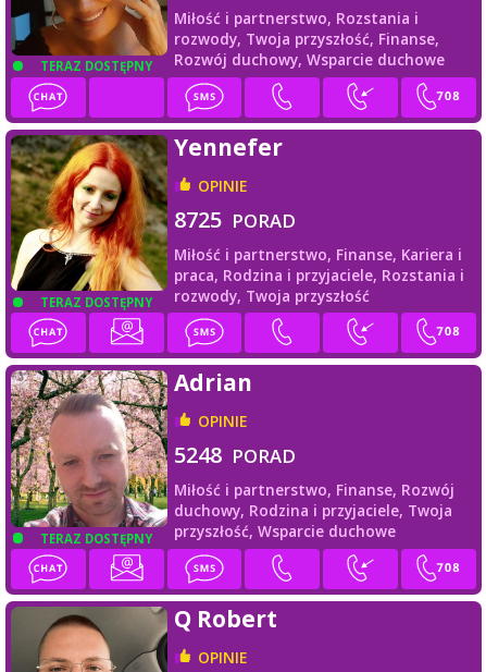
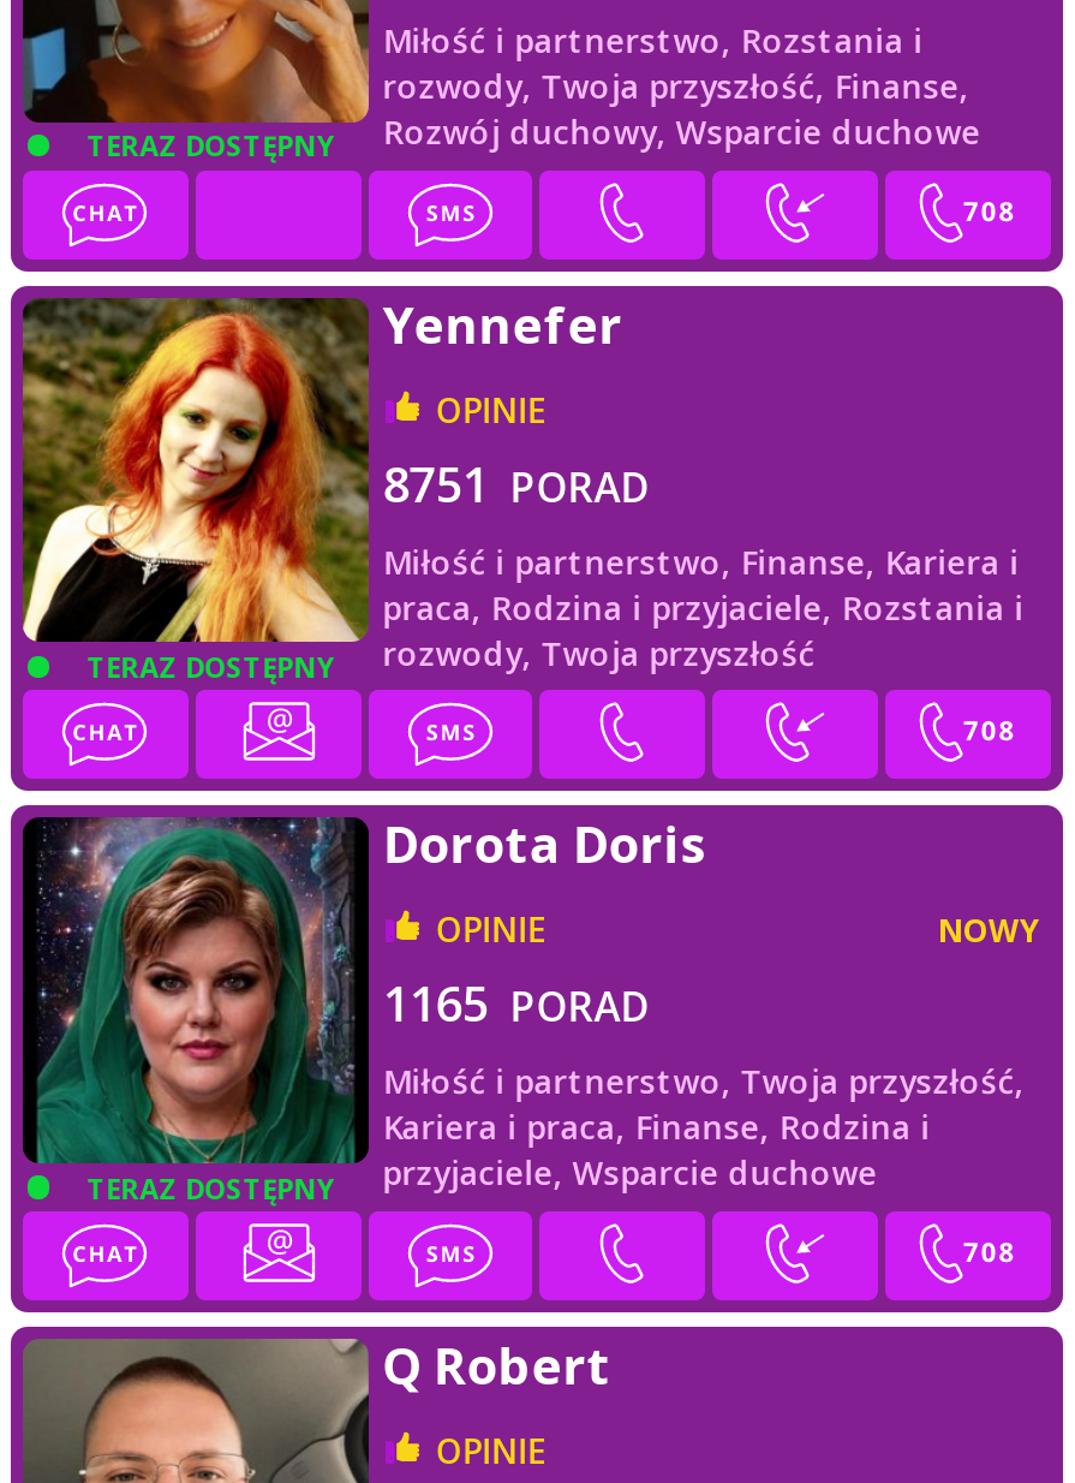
[174,204,296,234] 8725 PORAD -> [383,451,652,516] 8751 PORAD
[10,367,252,528] [image] | Adrian -> [20,811,707,1166] [image] | Dorota Doris
[174,440,454,542] 5248 PORAD | Miłość i partnerstwo, Finanse, Rozwój | duchowy, Rodzina i przyjaciele, Twoja | przyszłość, Wsparcie duchowe -> [383,908,1039,1195] NOWY | 1165 PORAD | Miłość i partnerstwo, Twoja przyszłość, | Kariera i praca, Finanse, Rodzina i | przyjaciele, Wsparcie duchowe

